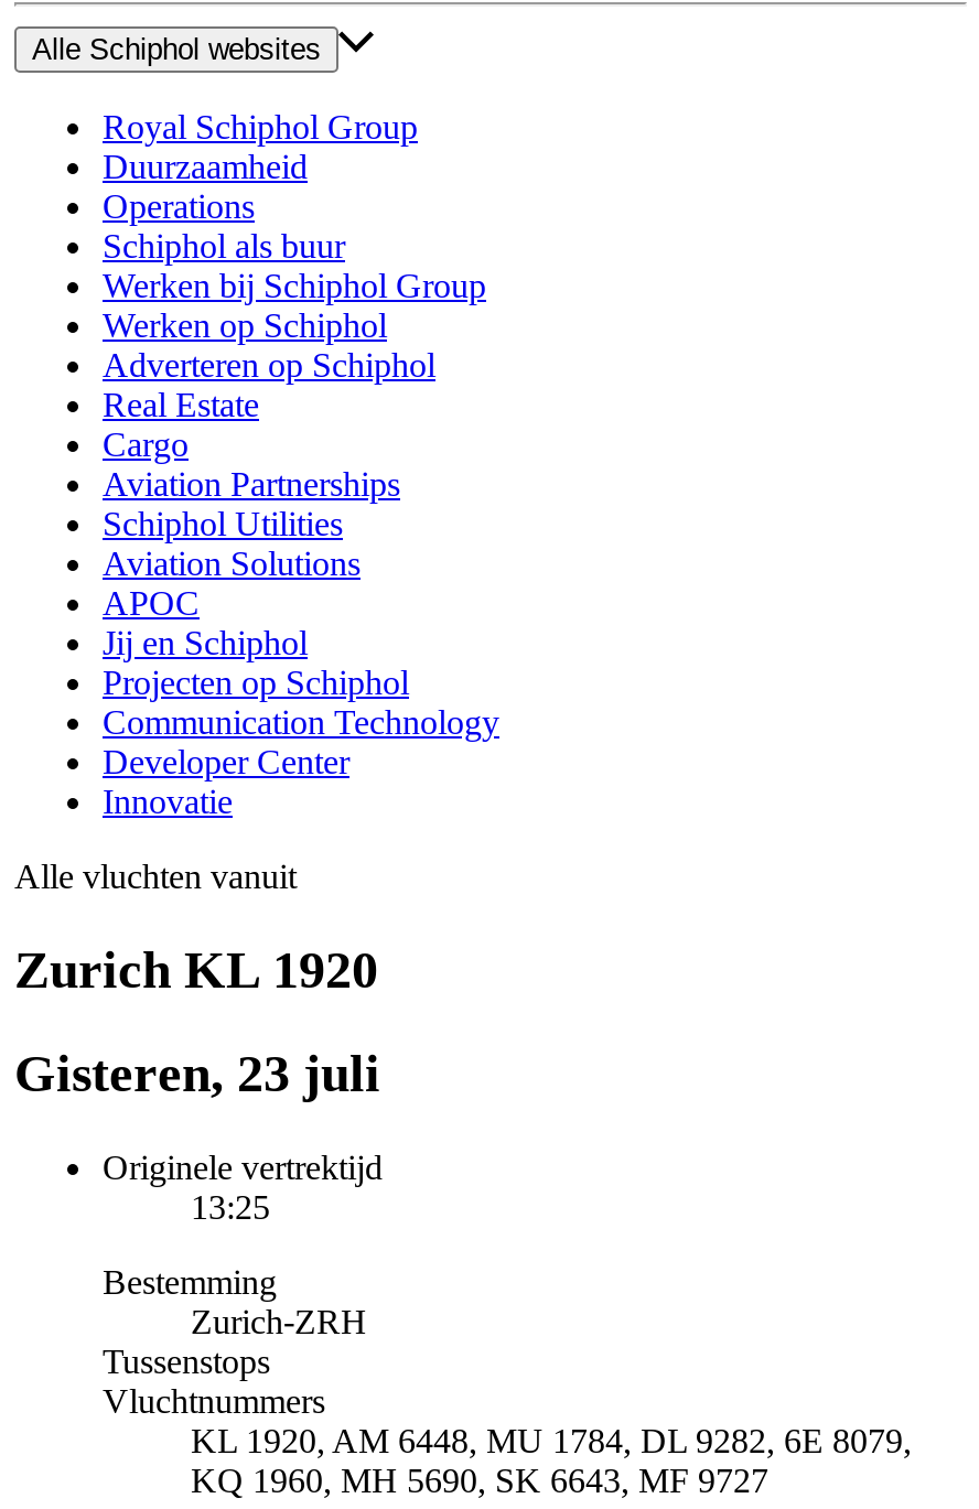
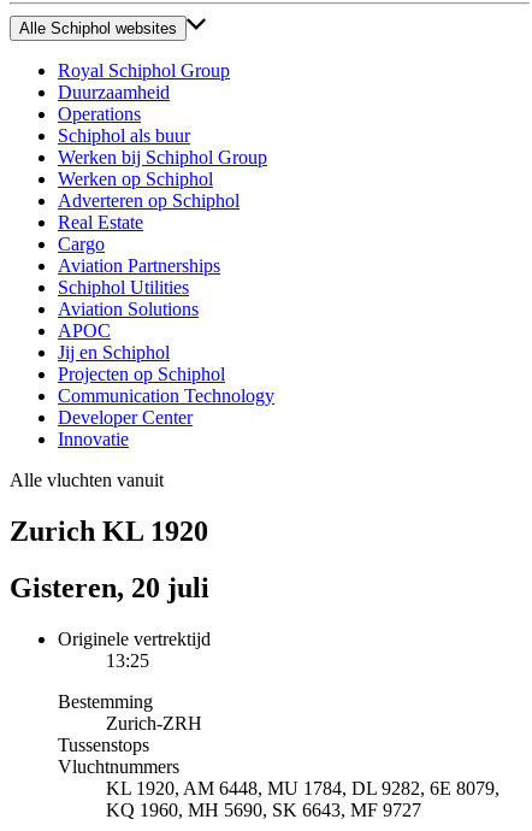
[14,1045,380,1102] Gisteren, 23 juli -> [10,572,209,603] Gisteren, 20 juli

